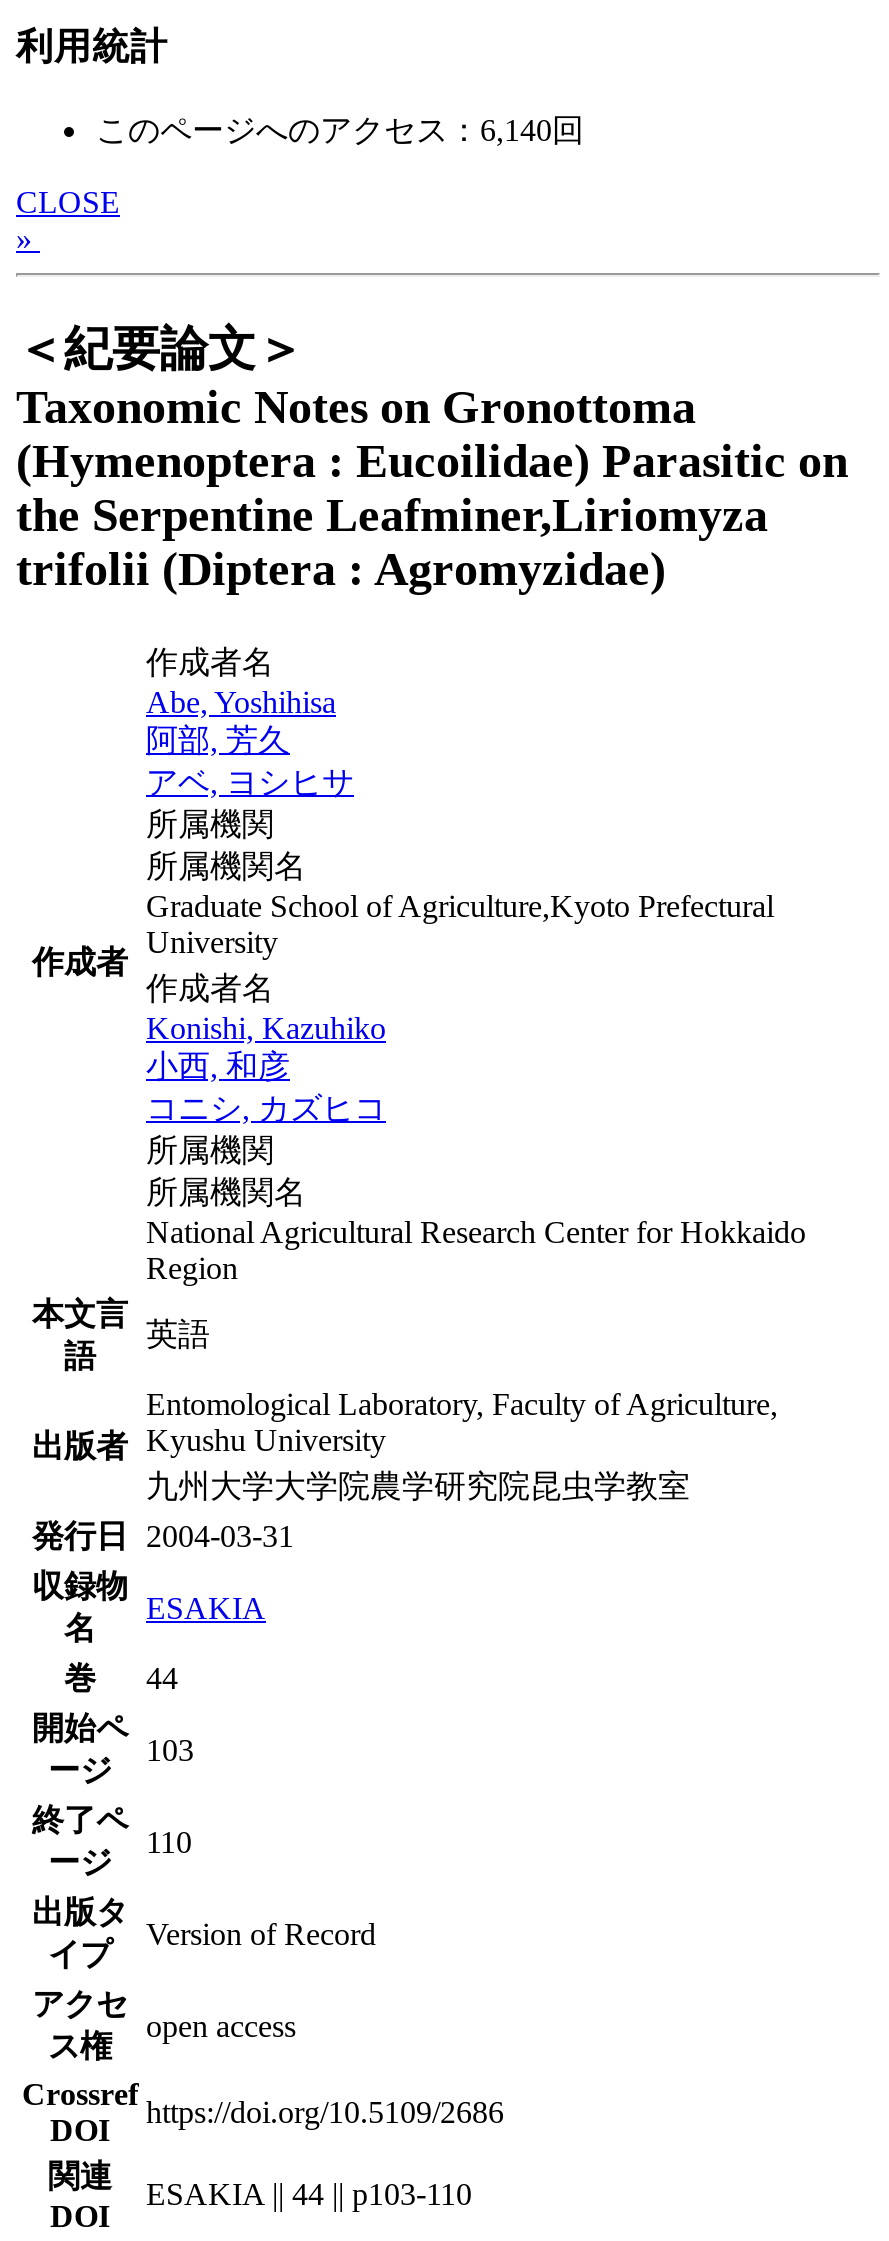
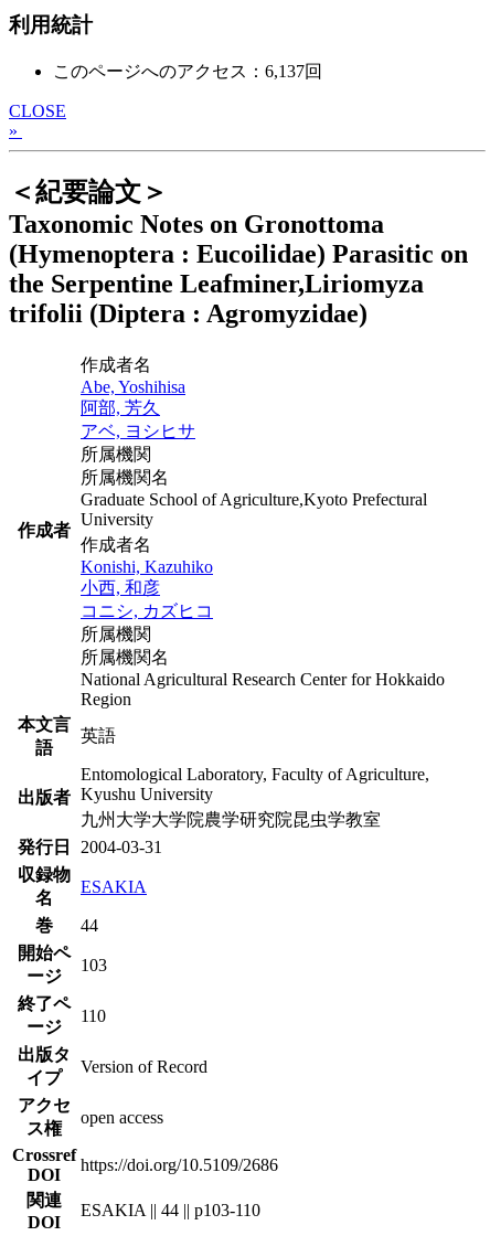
[96,113,584,147] このページへのアクセス：6,140回 -> [53,62,322,80] このページへのアクセス：6,137回

